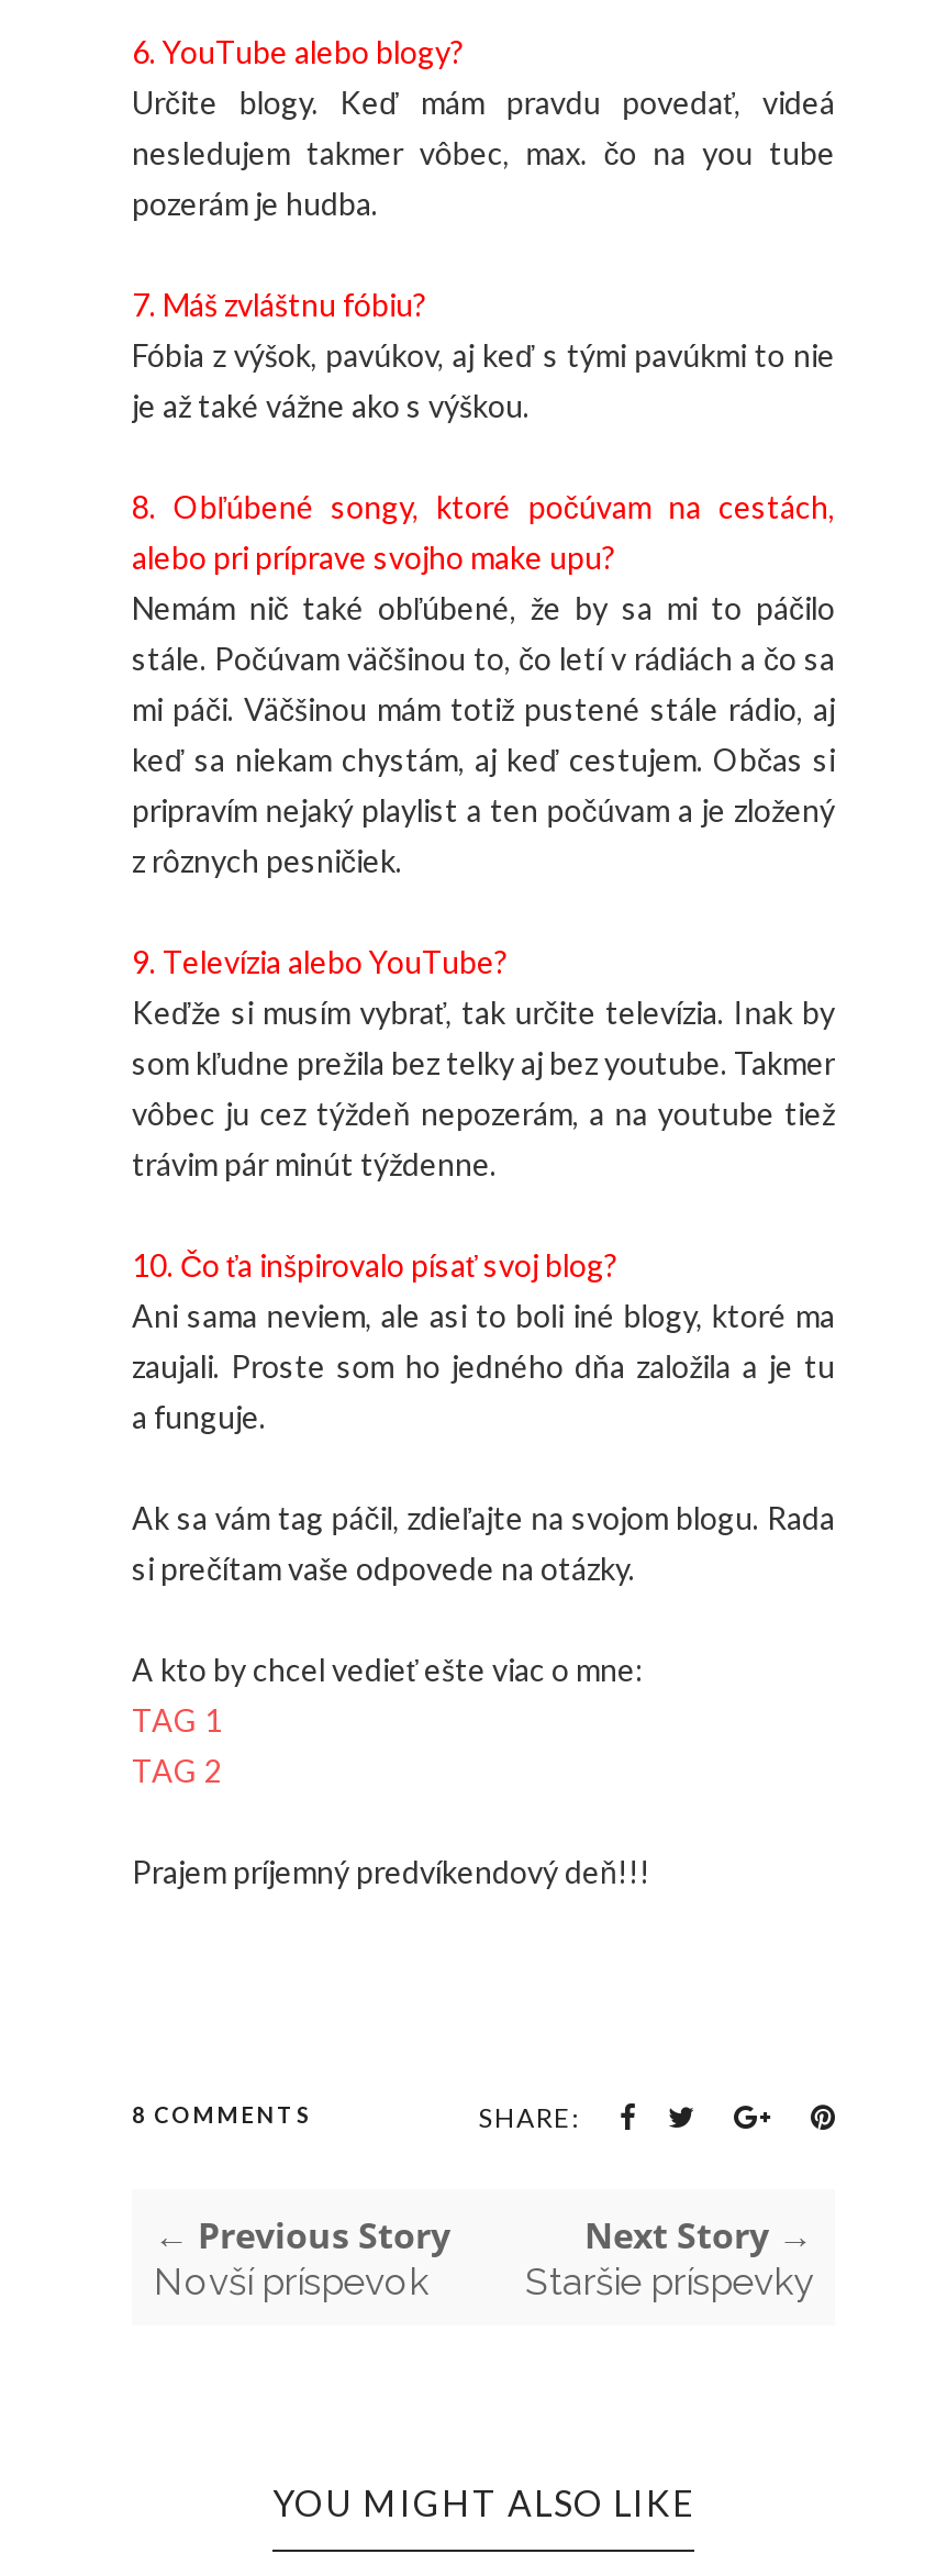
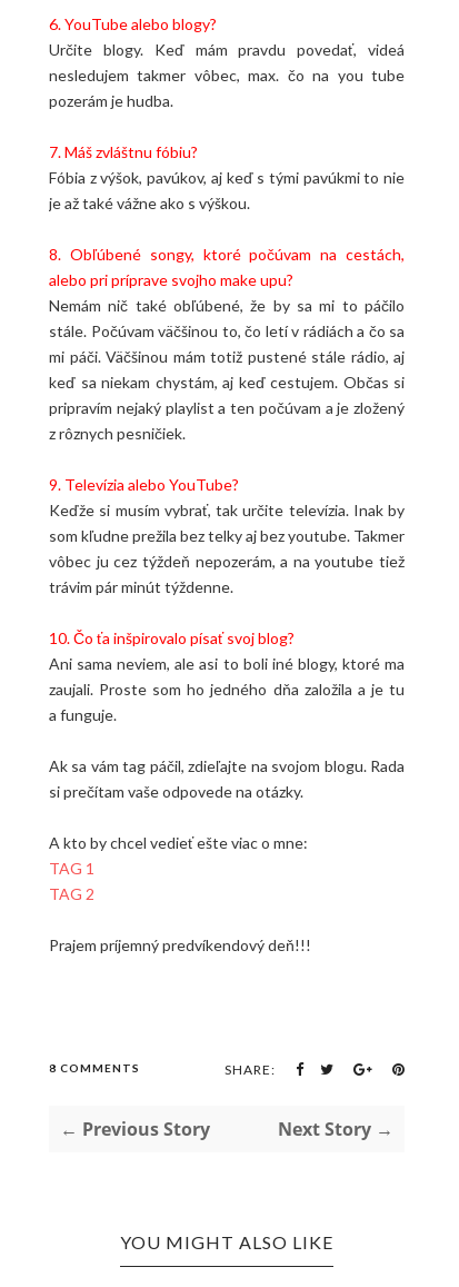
[154,2259,428,2303] Novší príspevok -> none
[525,2259,813,2303] Staršie príspevky -> none

